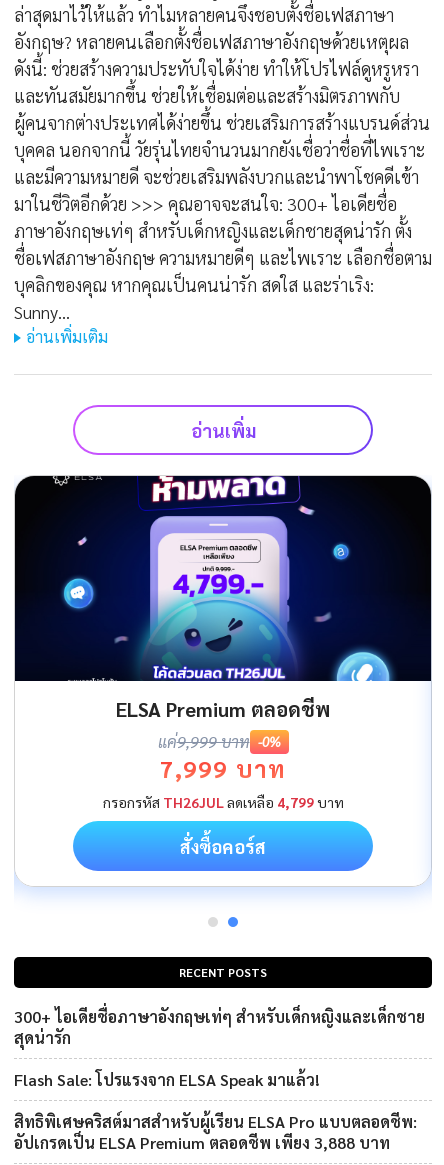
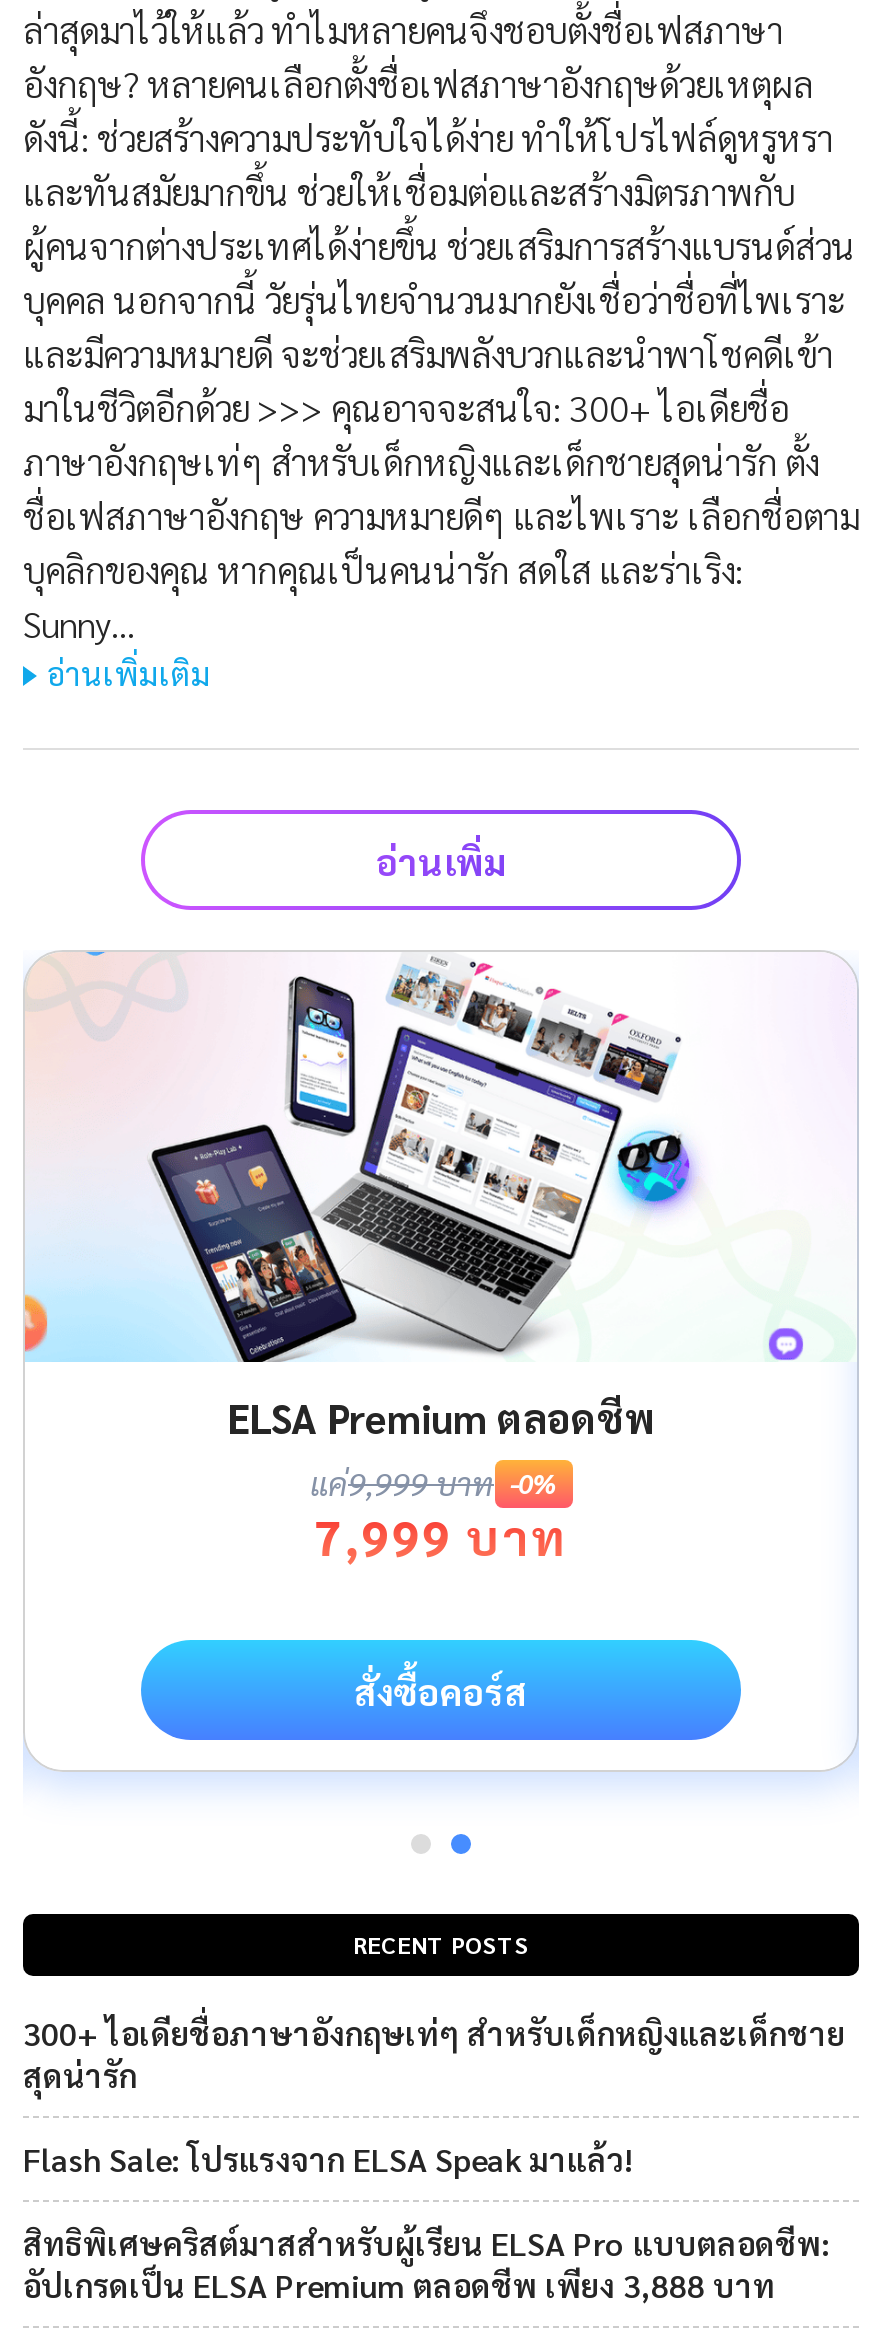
[14,475,432,682] [image] -> [23,950,857,1362] [image]
[102,793,343,811] กรอกรหัสTH26JULลดเหลือ4,799บาท -> none

